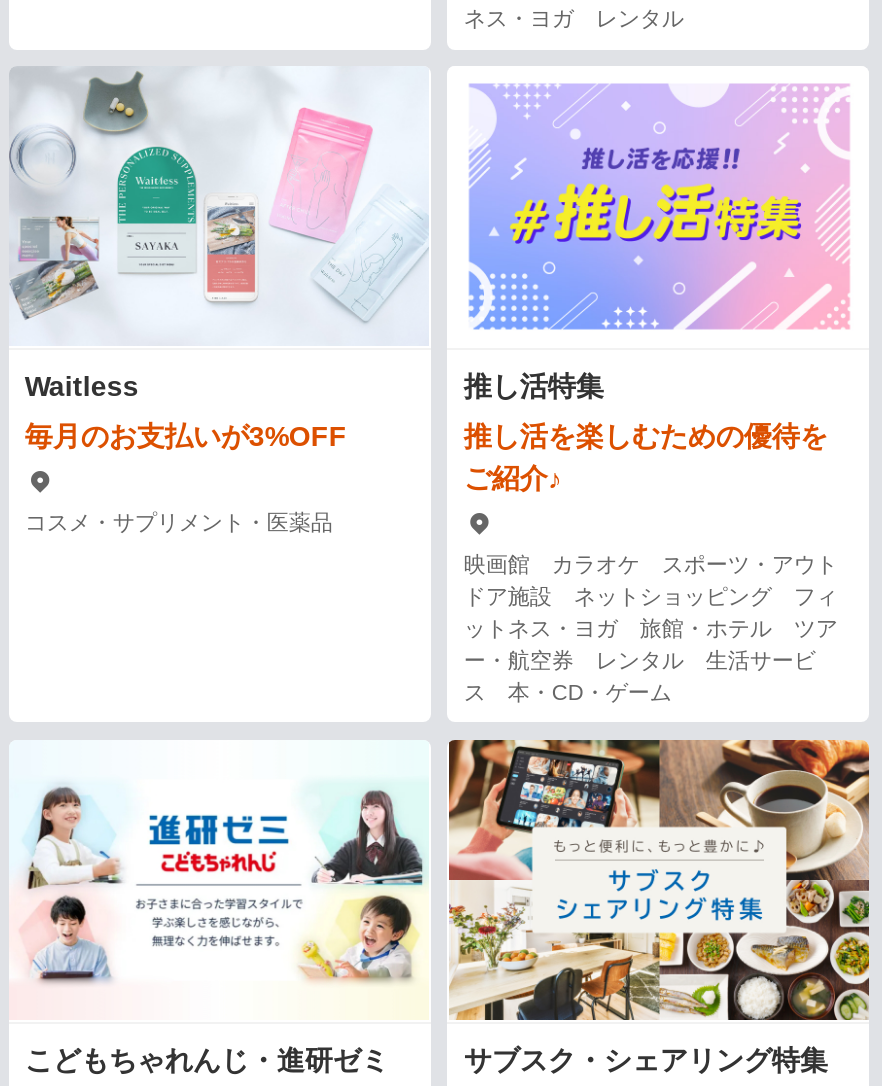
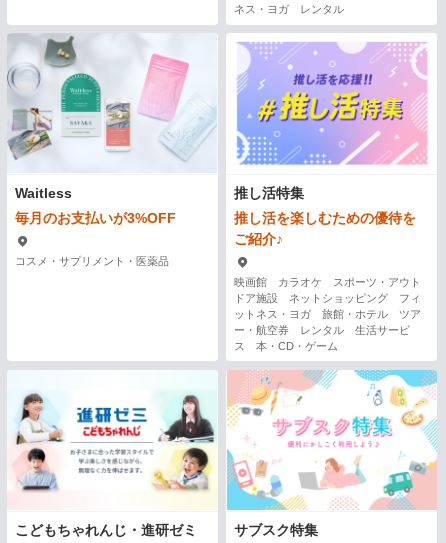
[447,738,871,1075] [image] | サブスク・シェアリング特集 -> [226,369,438,538] [image] | サブスク特集

